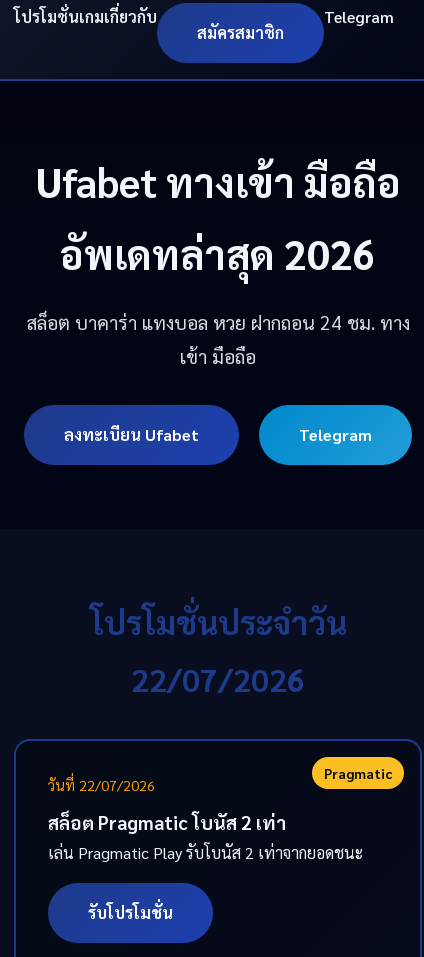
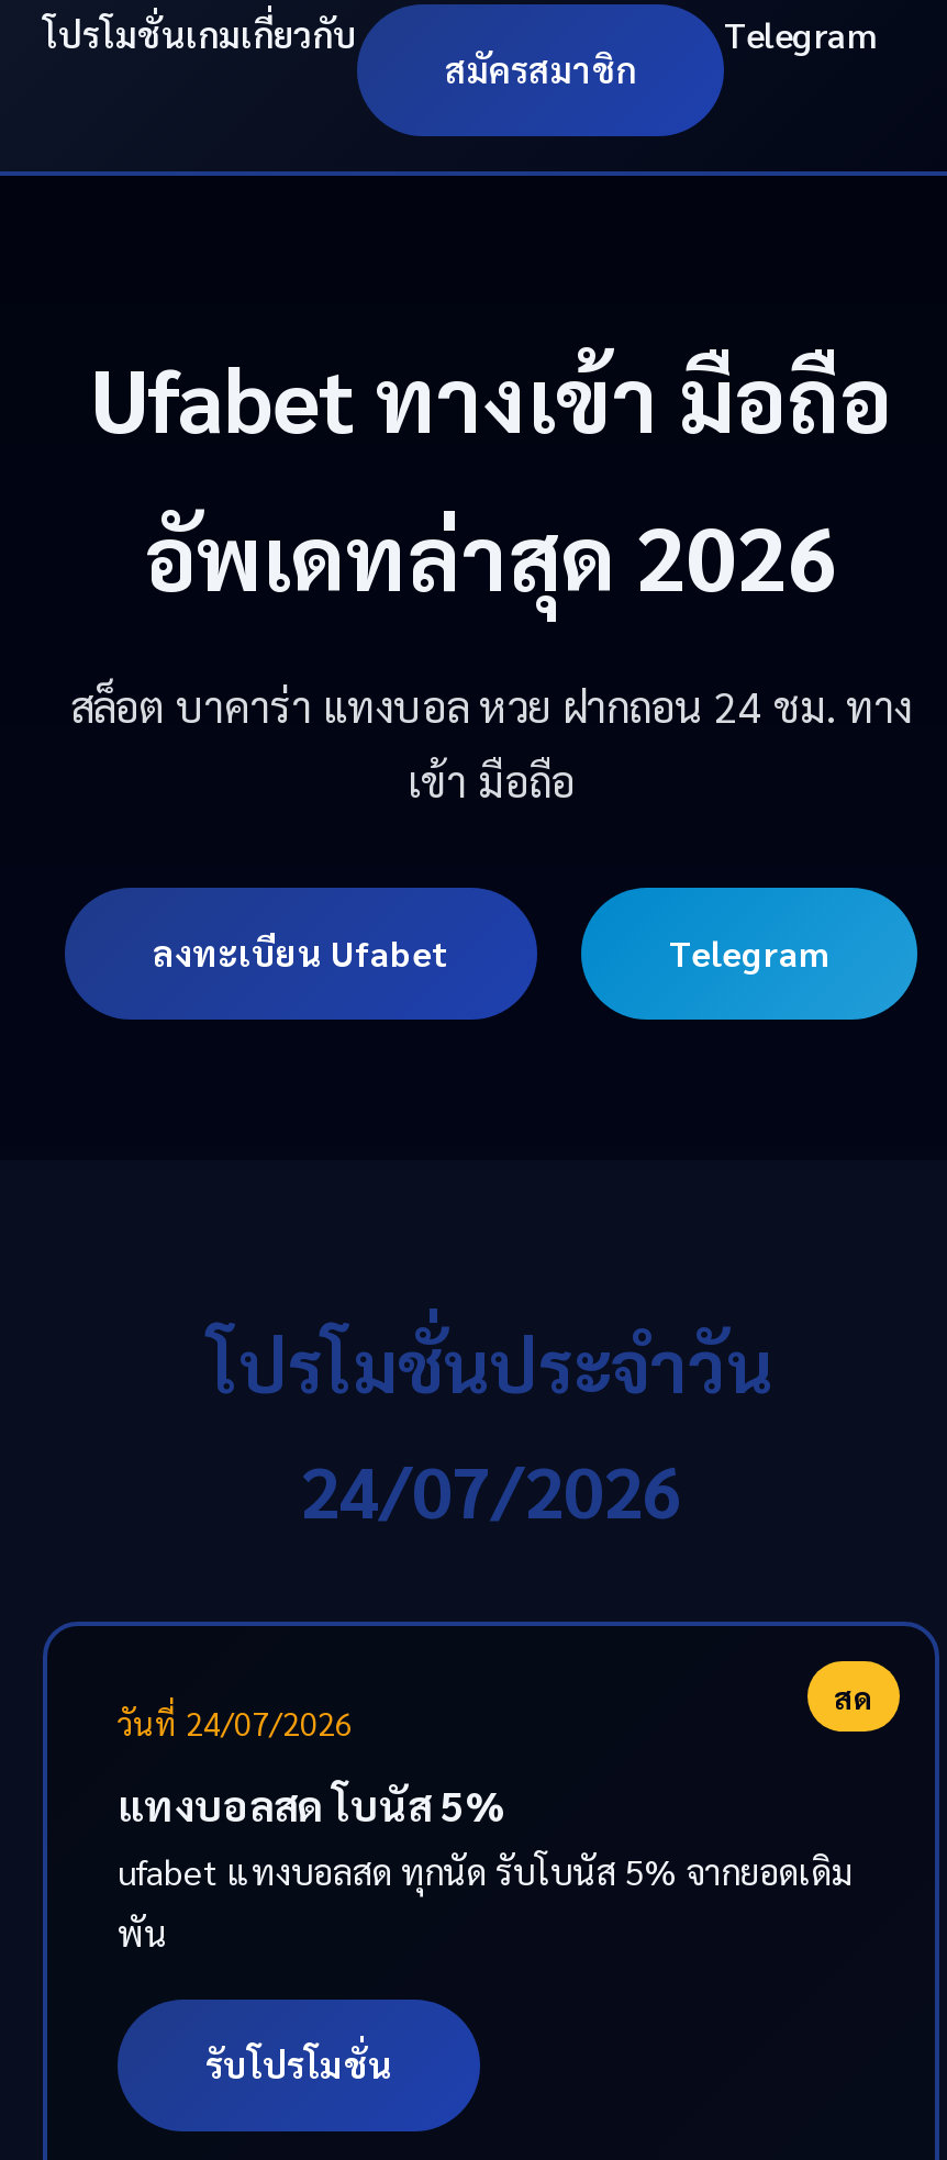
[131,658,305,699] 22/07/2026 -> [300,1444,682,1534] 24/07/2026
[48,764,392,794] Pragmatic | วันที่ 22/07/2026 -> [118,1677,873,1743] สด | วันที่ 24/07/2026
[48,810,363,863] สล็อต Pragmatic โบนัส 2 เท่า | เล่น Pragmatic Play รับโบนัส 2 เท่าจากยอดชนะ -> [118,1778,854,1956] แทงบอลสด โบนัส 5% | ufabet แทงบอลสด ทุกนัด รับโบนัส 5% จากยอดเดิม | พัน

